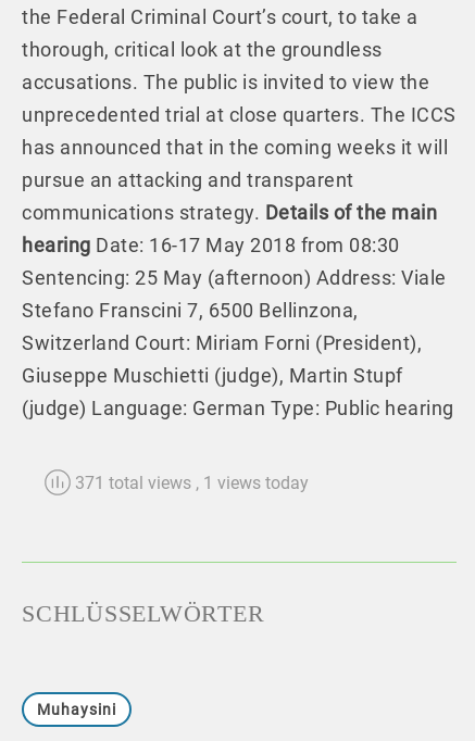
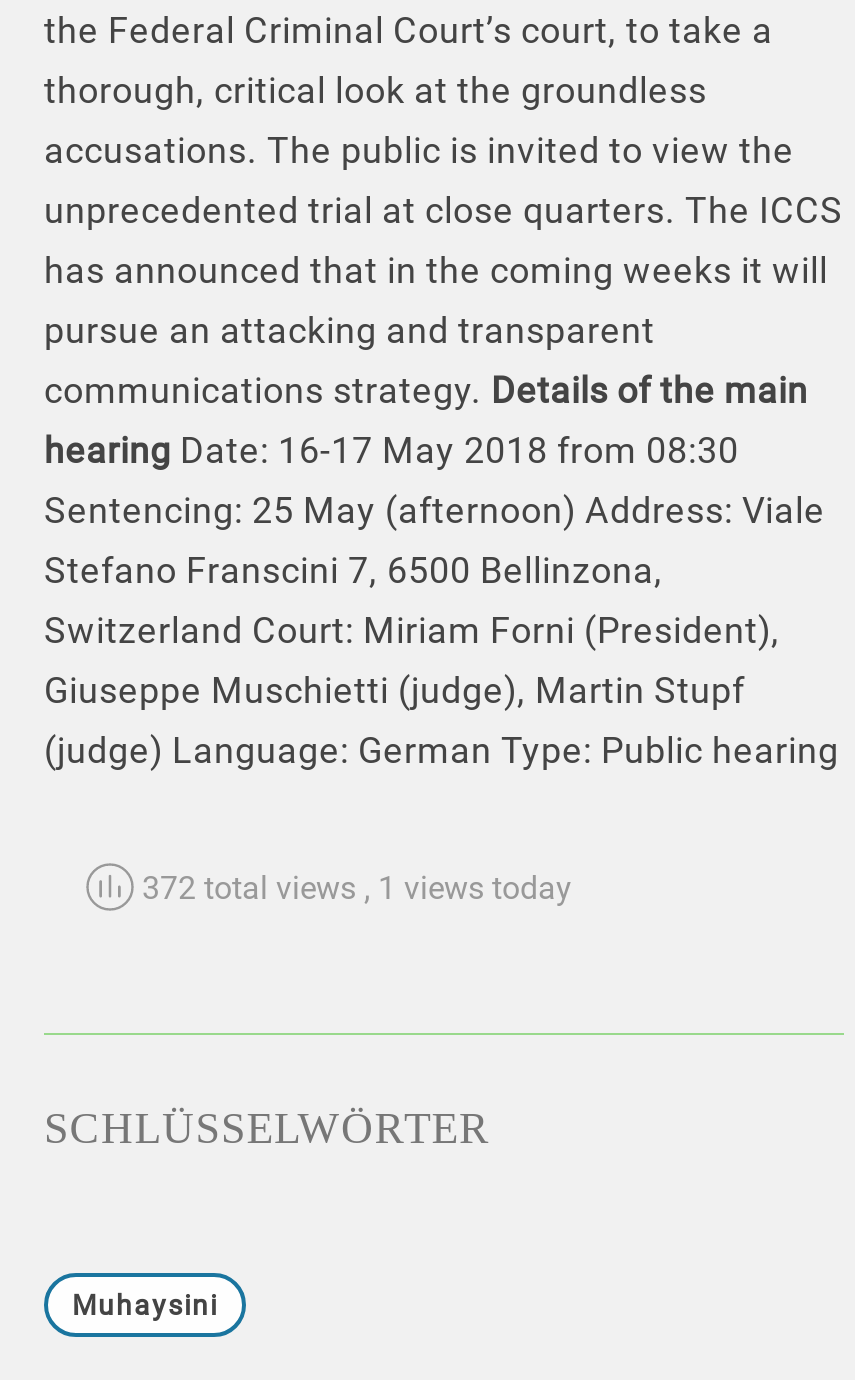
[71,473,309,494] 371 total views, 1 views today -> [134,870,572,908] 372 total views, 1 views today

